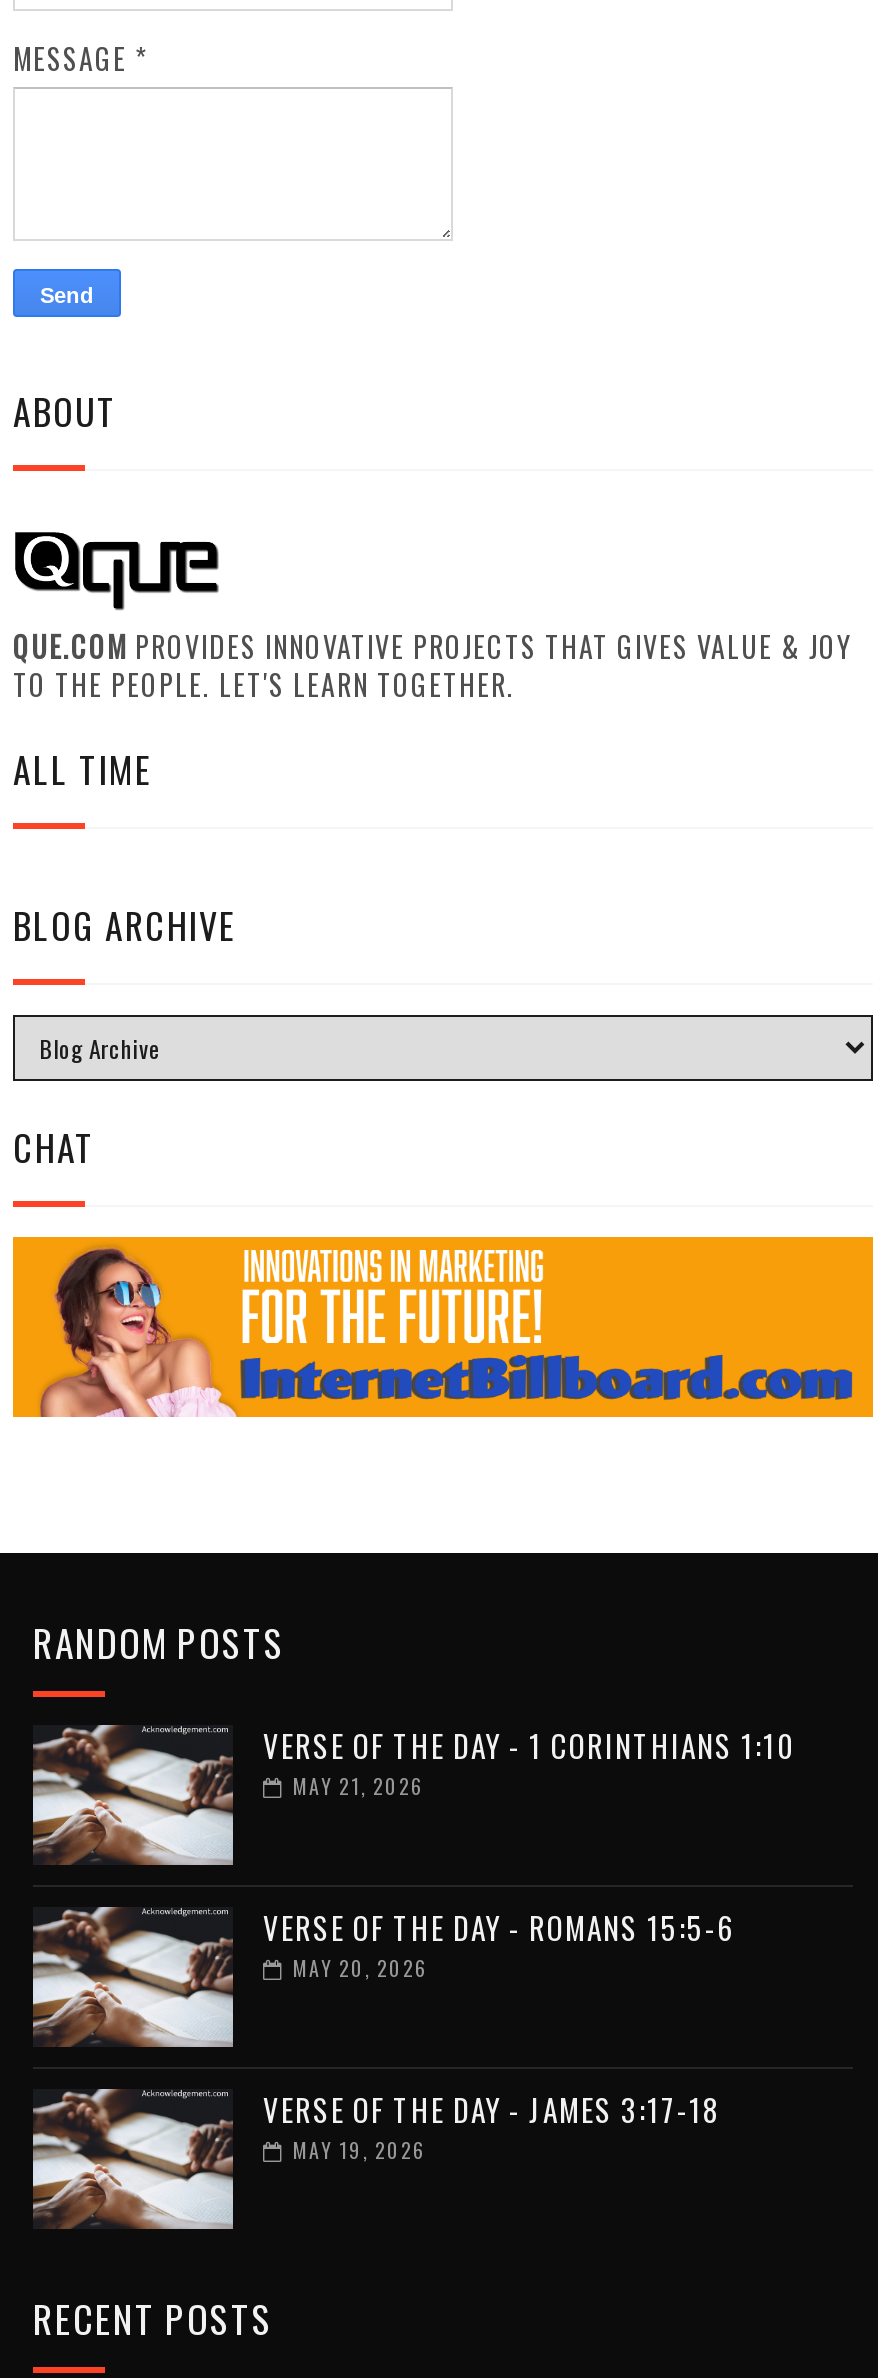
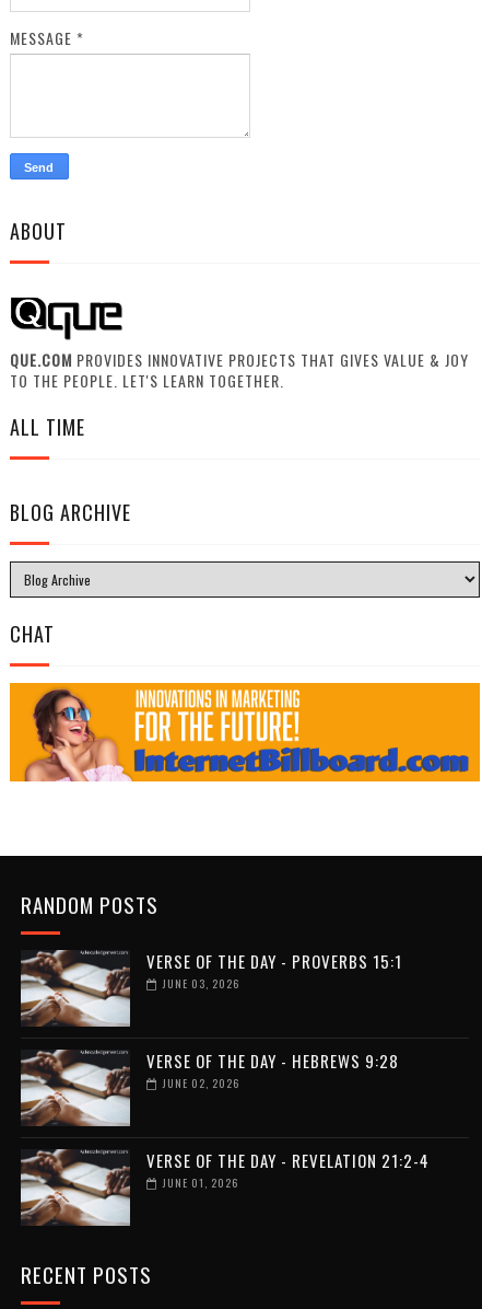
[263,1722,795,1800] VERSE OF THE DAY - 1 CORINTHIANS 1:10 | MAY 21, 2026 -> [146,949,402,991] VERSE OF THE DAY - PROVERBS 15:1 | JUNE 03, 2026
[263,1904,735,1982] VERSE OF THE DAY - ROMANS 15:5-6 | MAY 20, 2026 -> [146,1048,399,1091] VERSE OF THE DAY - HEBREWS 9:28 | JUNE 02, 2026
[263,2086,721,2164] VERSE OF THE DAY - JAMES 3:17-18 | MAY 19, 2026 -> [146,1148,430,1190] VERSE OF THE DAY - REVELATION 21:2-4 | JUNE 01, 2026

